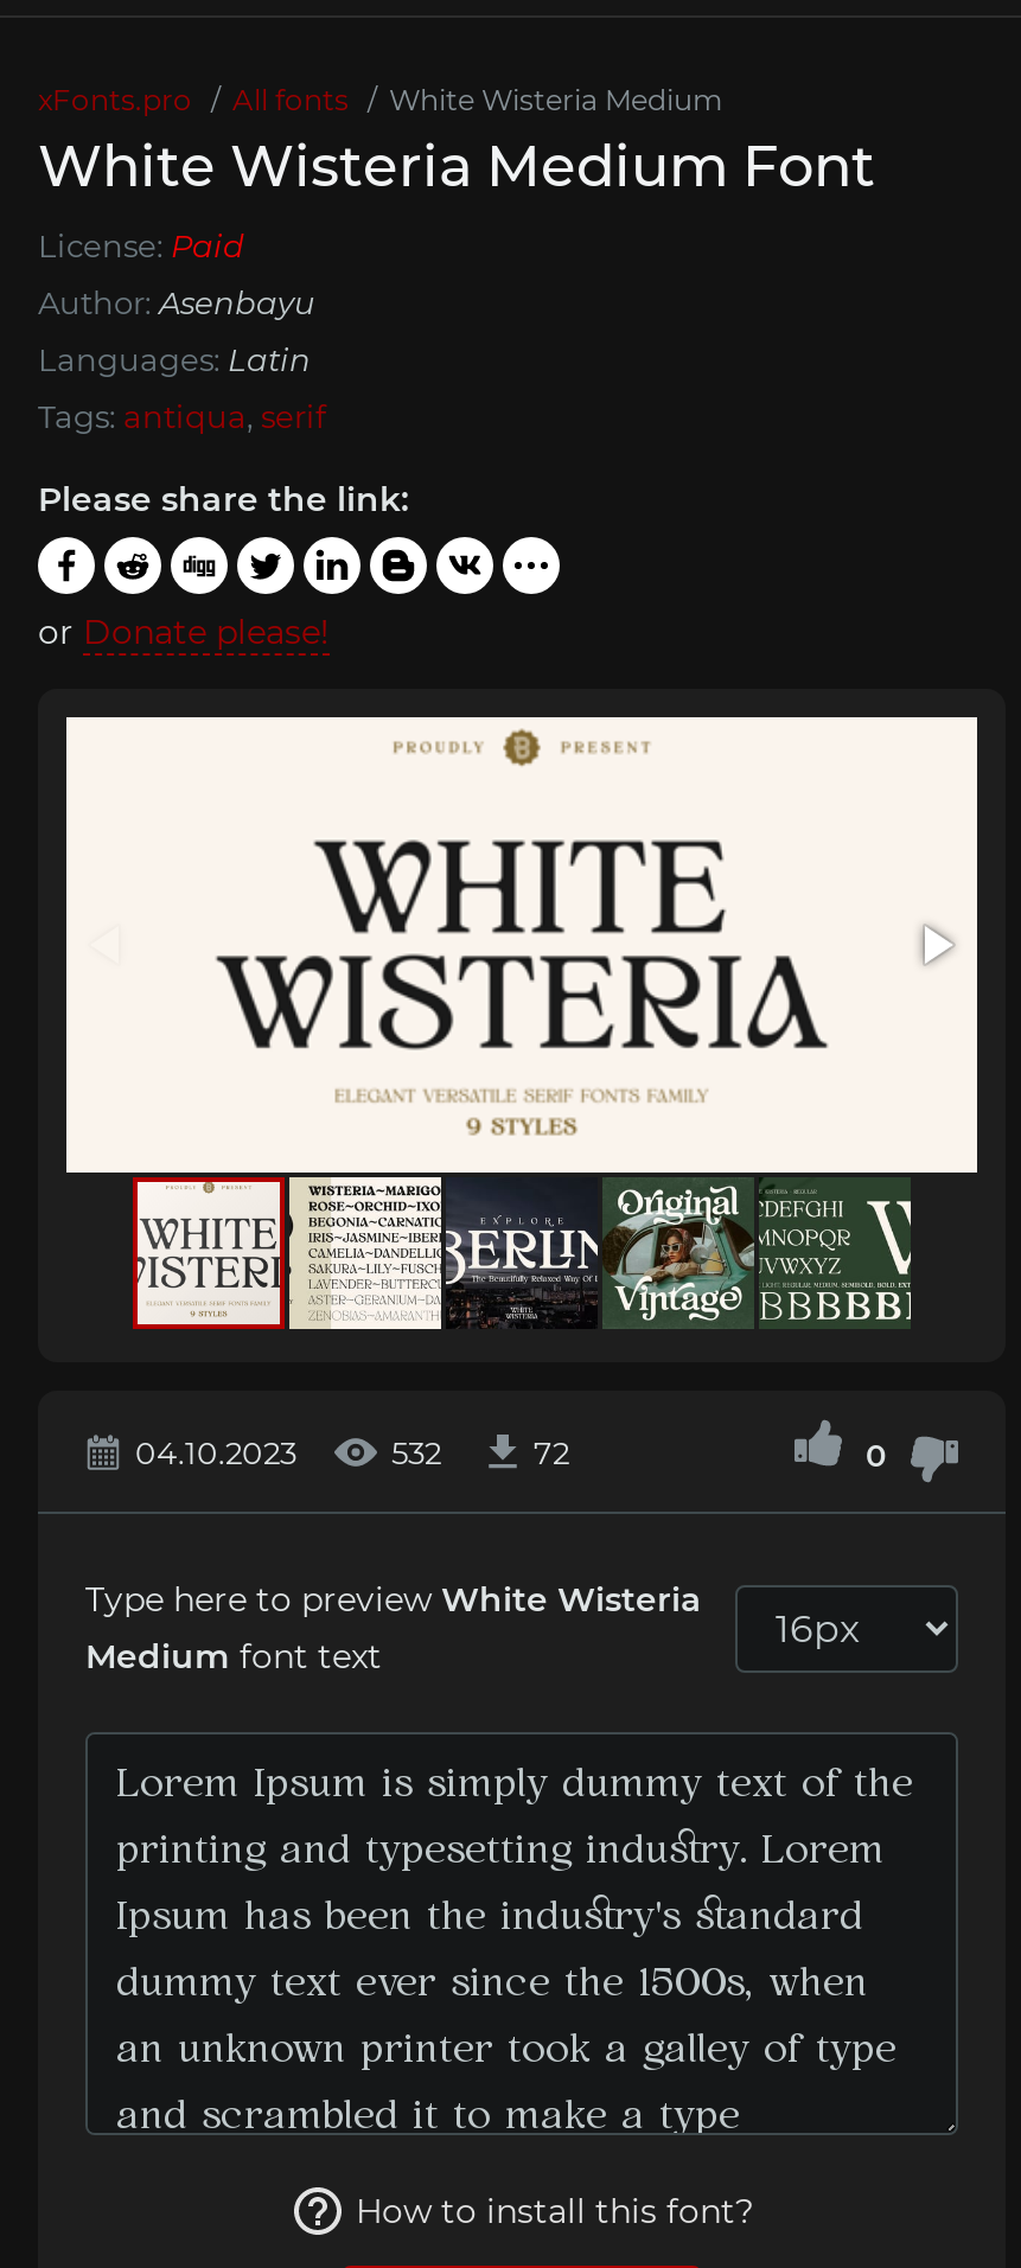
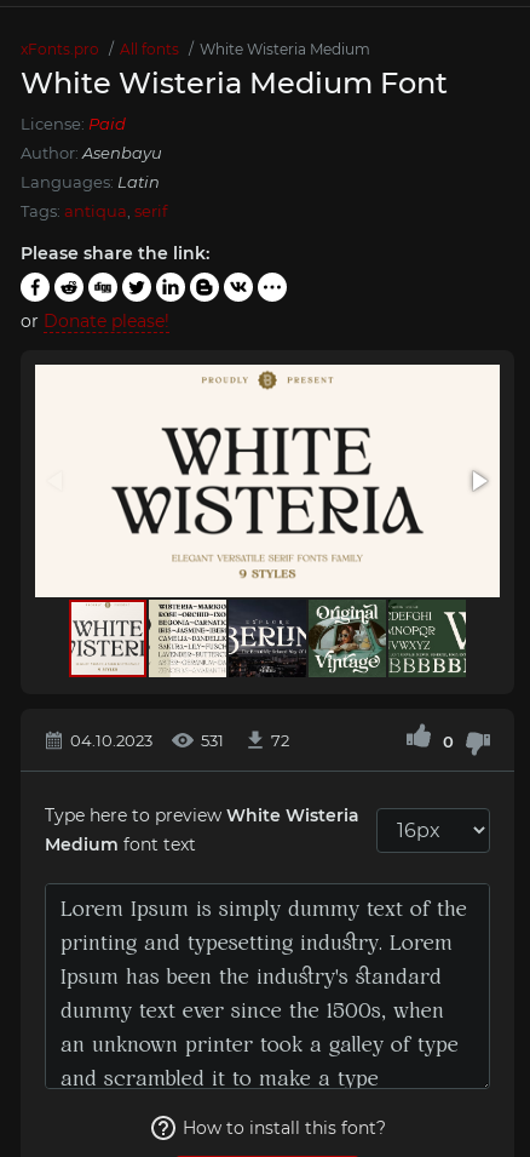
[391,1432,441,1470] 532 -> [201,730,224,749] 531

